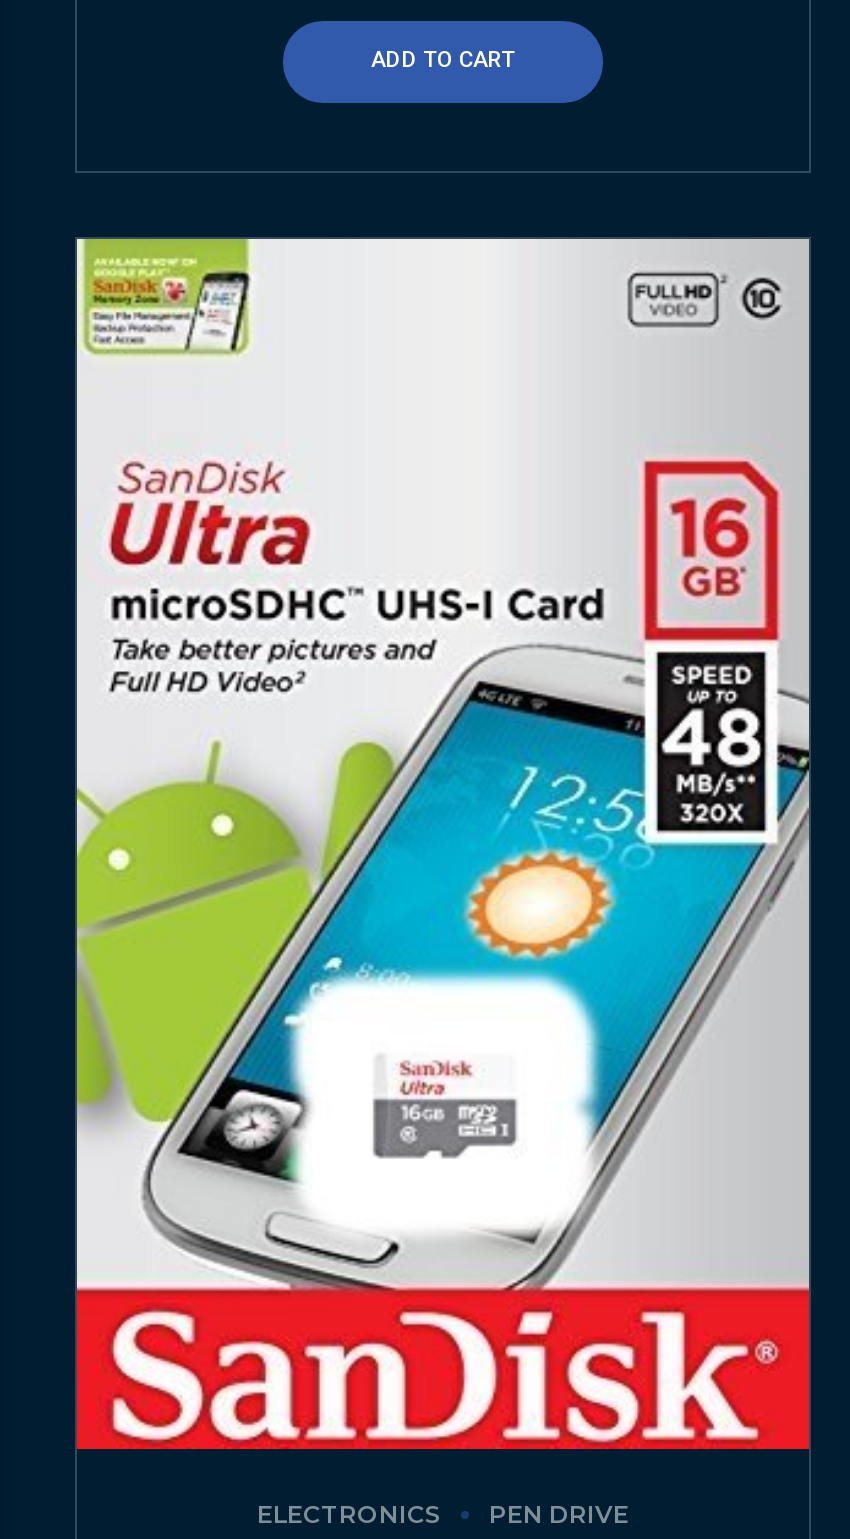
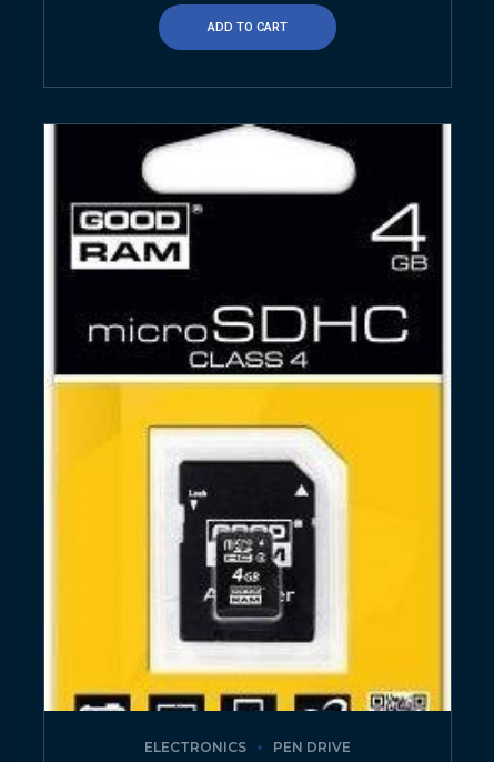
[75,237,811,1451] [image] -> [43,123,451,712] [image]

